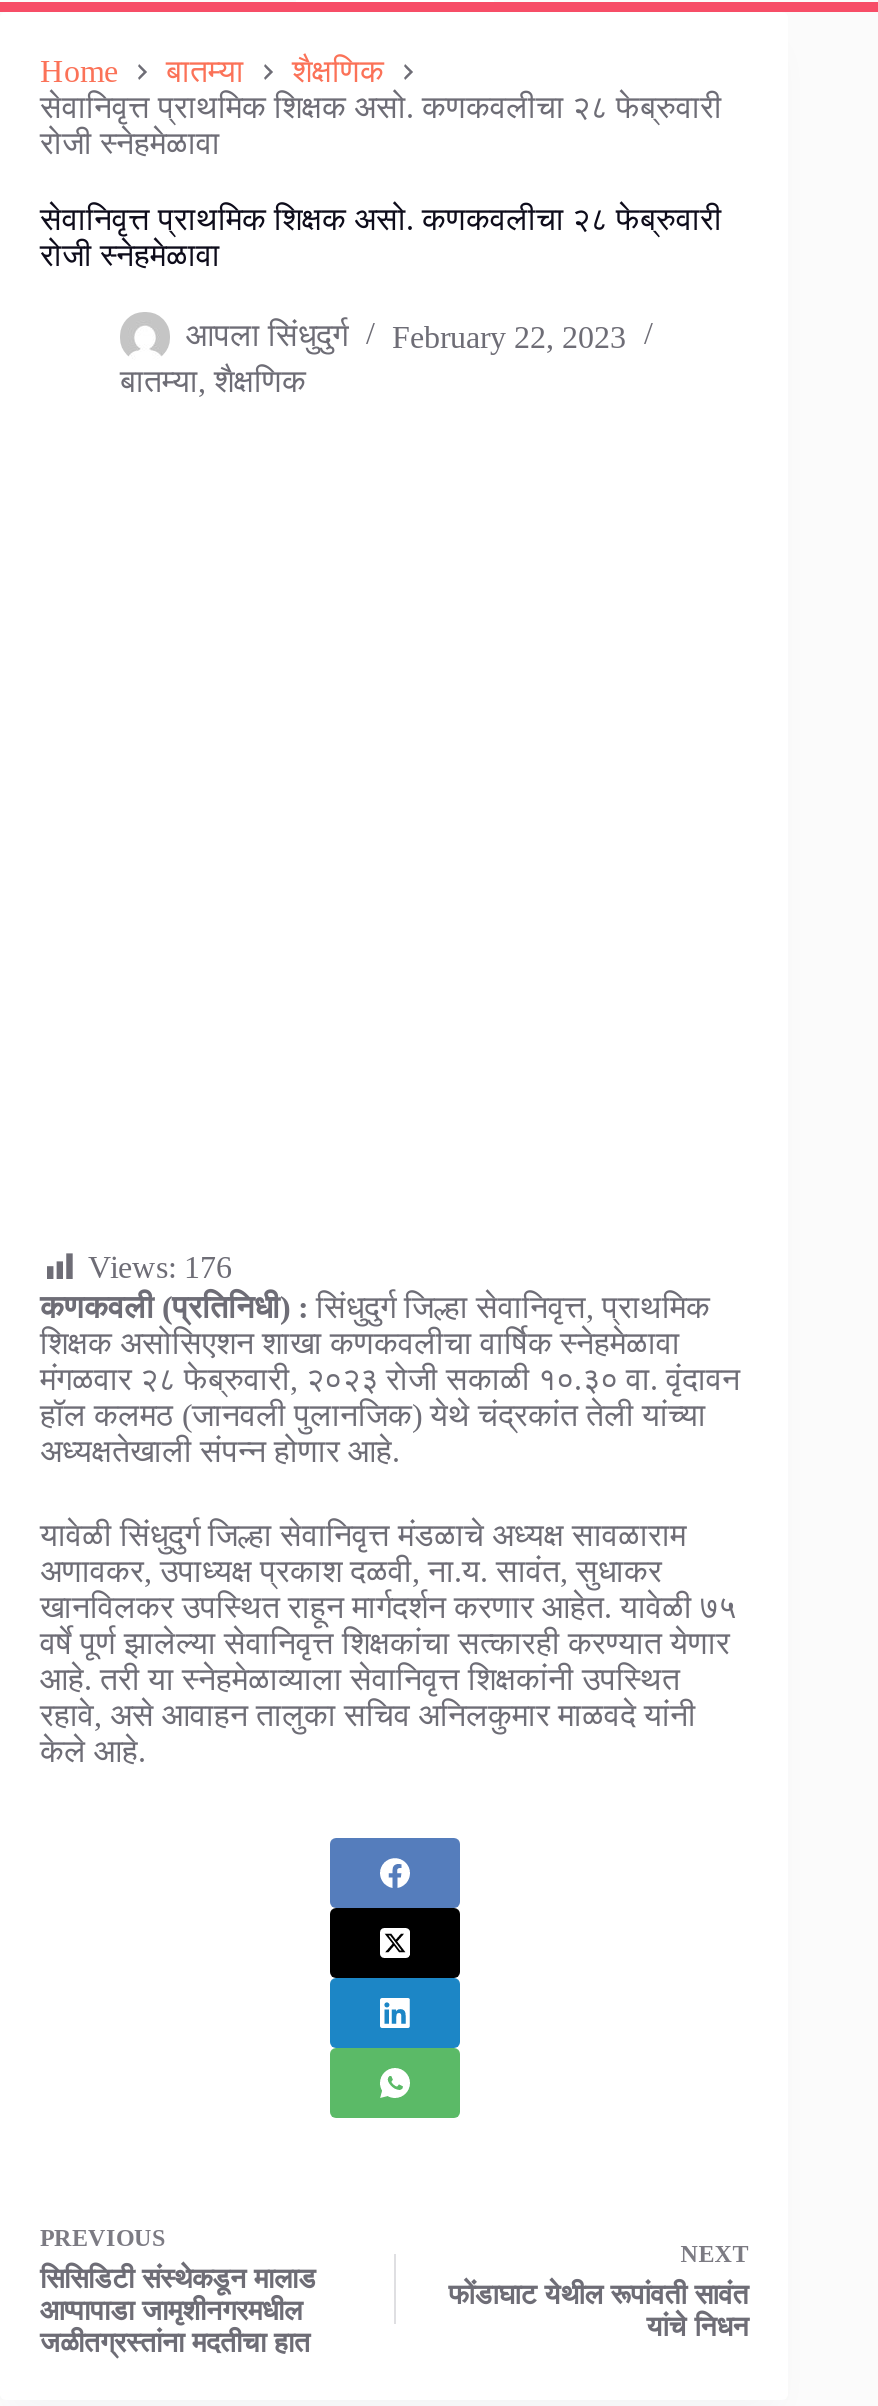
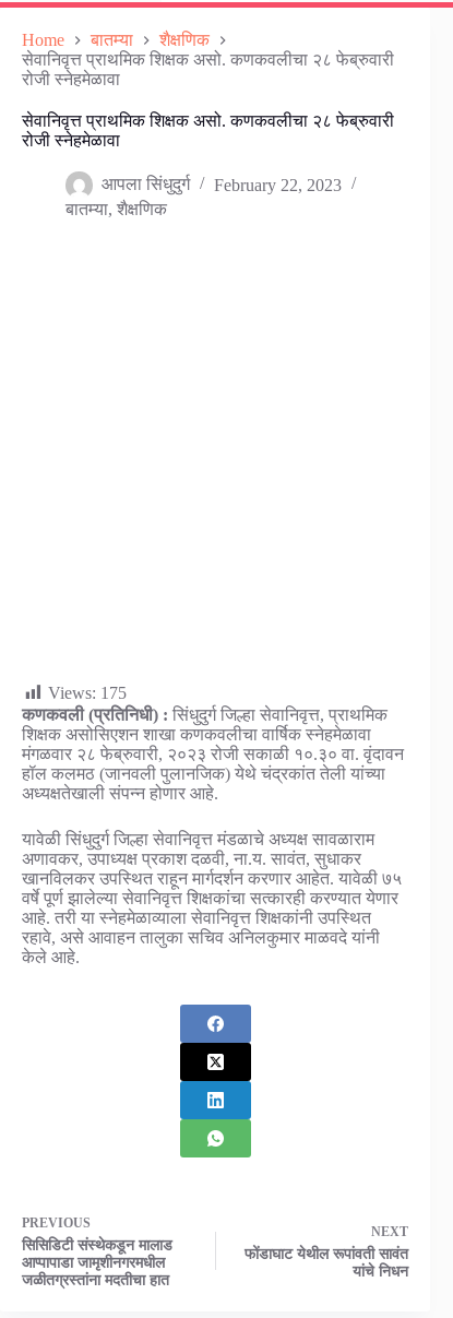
[88,1249,232,1283] Views: 176 -> [48,683,127,702] Views: 175

